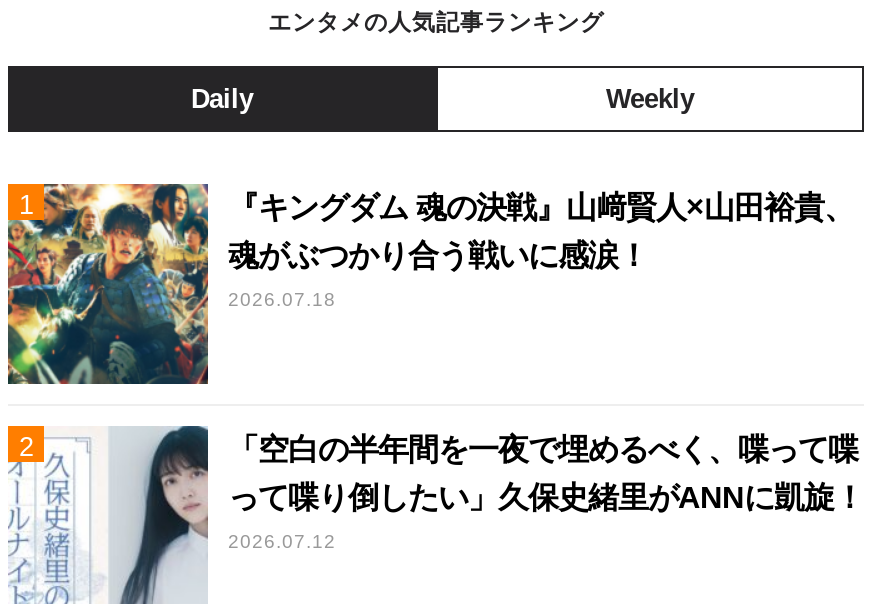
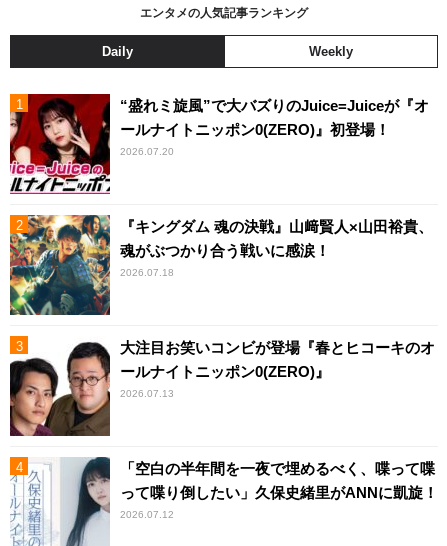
none -> [10,93,429,195] [image] | “盛れミ旋風”で大バズりのJuice=Juiceが『オ | ールナイトニッポン0(ZERO)』初登場！ | 2026.07.20
none -> [9,337,435,437] [image] | 大注目お笑いコンビが登場『春とヒコーキのオ | ールナイトニッポン0(ZERO)』 | 2026.07.13

